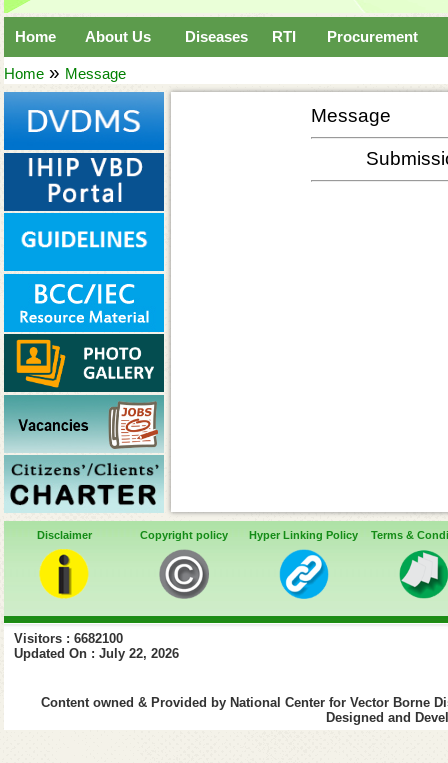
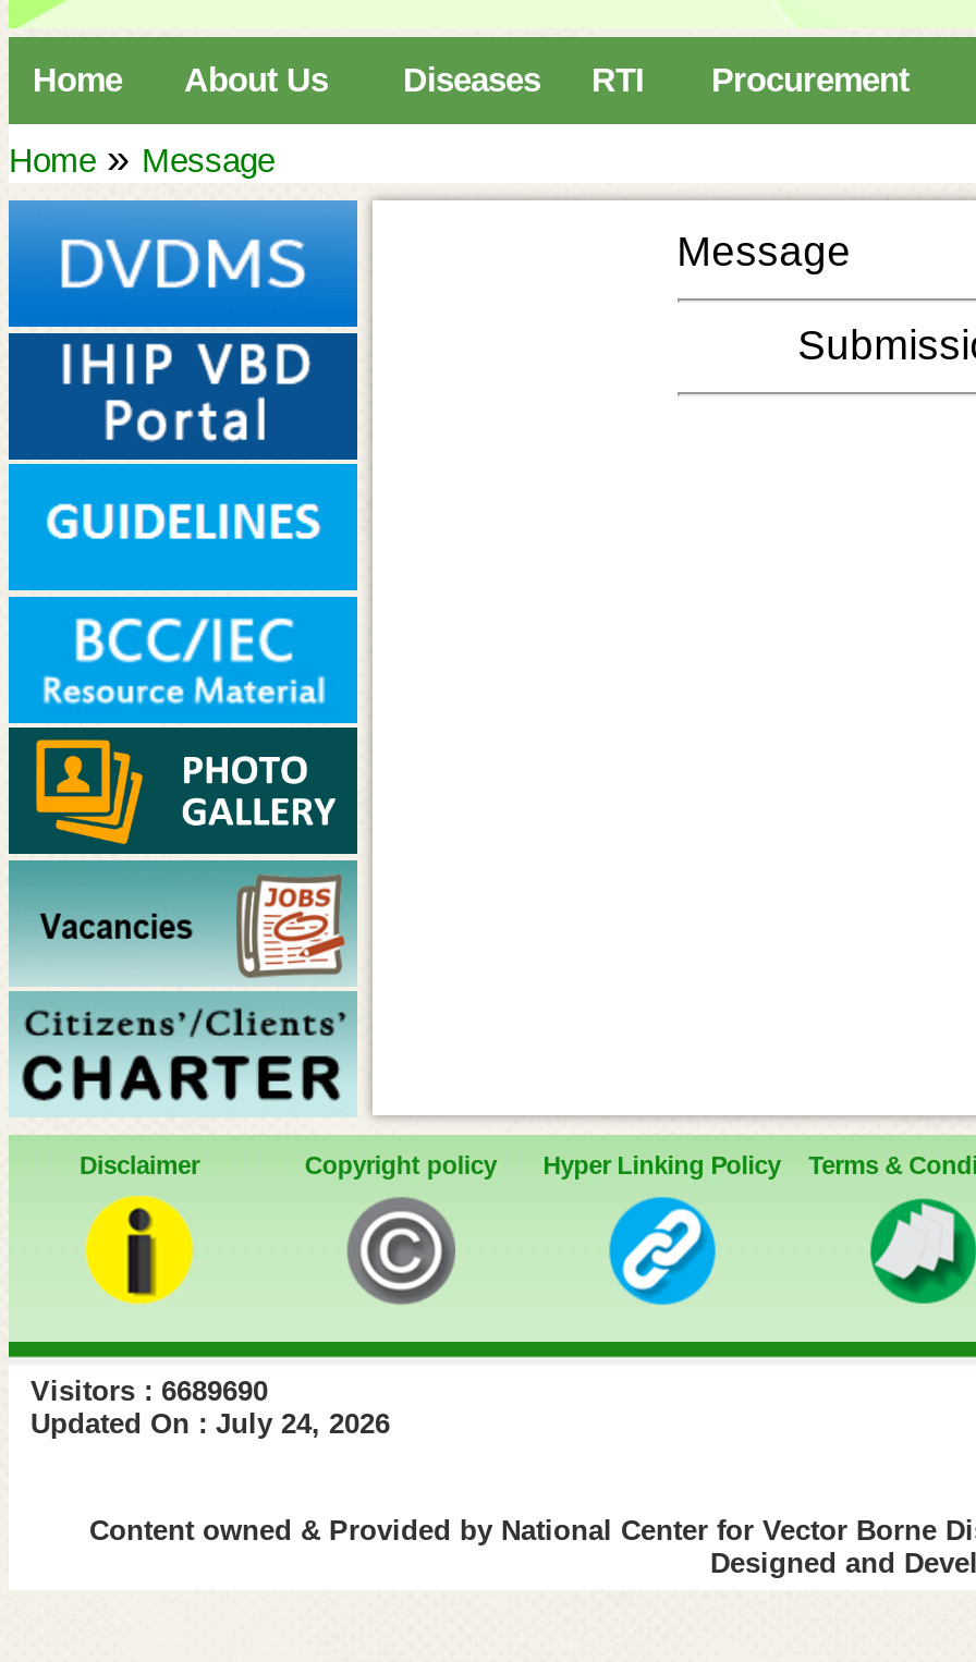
[14,630,123,645] Visitors : 6682100 -> [30,1373,268,1406] Visitors : 6689690
[14,645,179,660] Updated On : July 22, 2026 -> [30,1406,390,1439] Updated On : July 24, 2026

